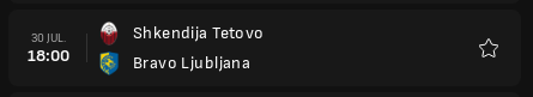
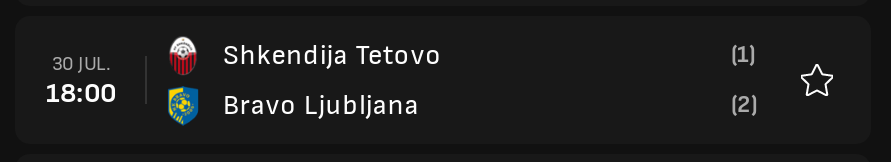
none -> [731,40,757,120] (1) | (2)

